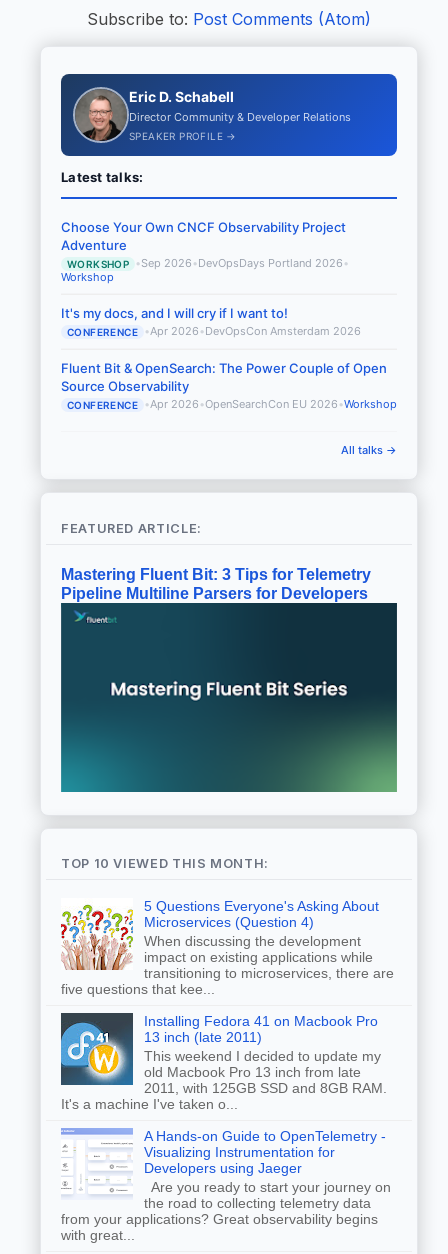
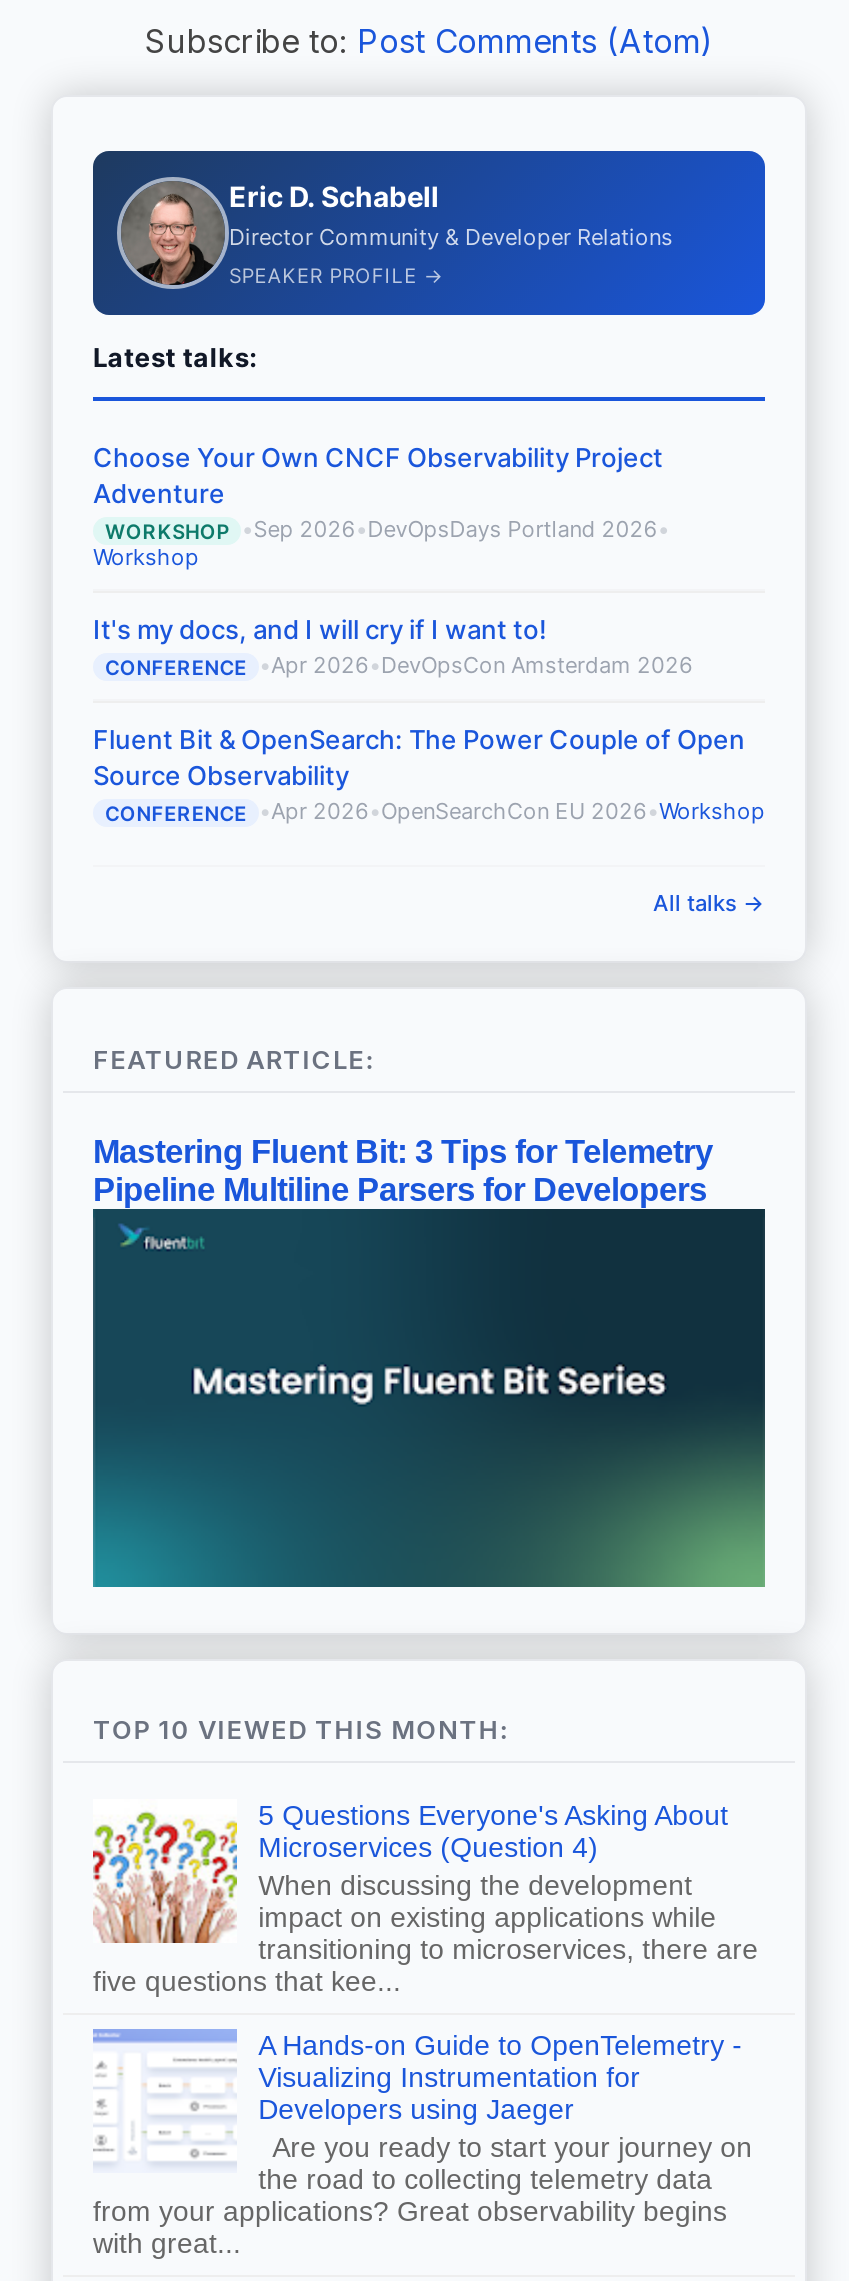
[60,1012,391,1112] [image] | Installing Fedora 41 on Macbook Pro | 13 inch (late 2011) | This weekend I decided to update my | old Macbook Pro 13 inch from late | 2011, with 125GB SSD and 8GB RAM. | It's a machine I've taken o... -> none

